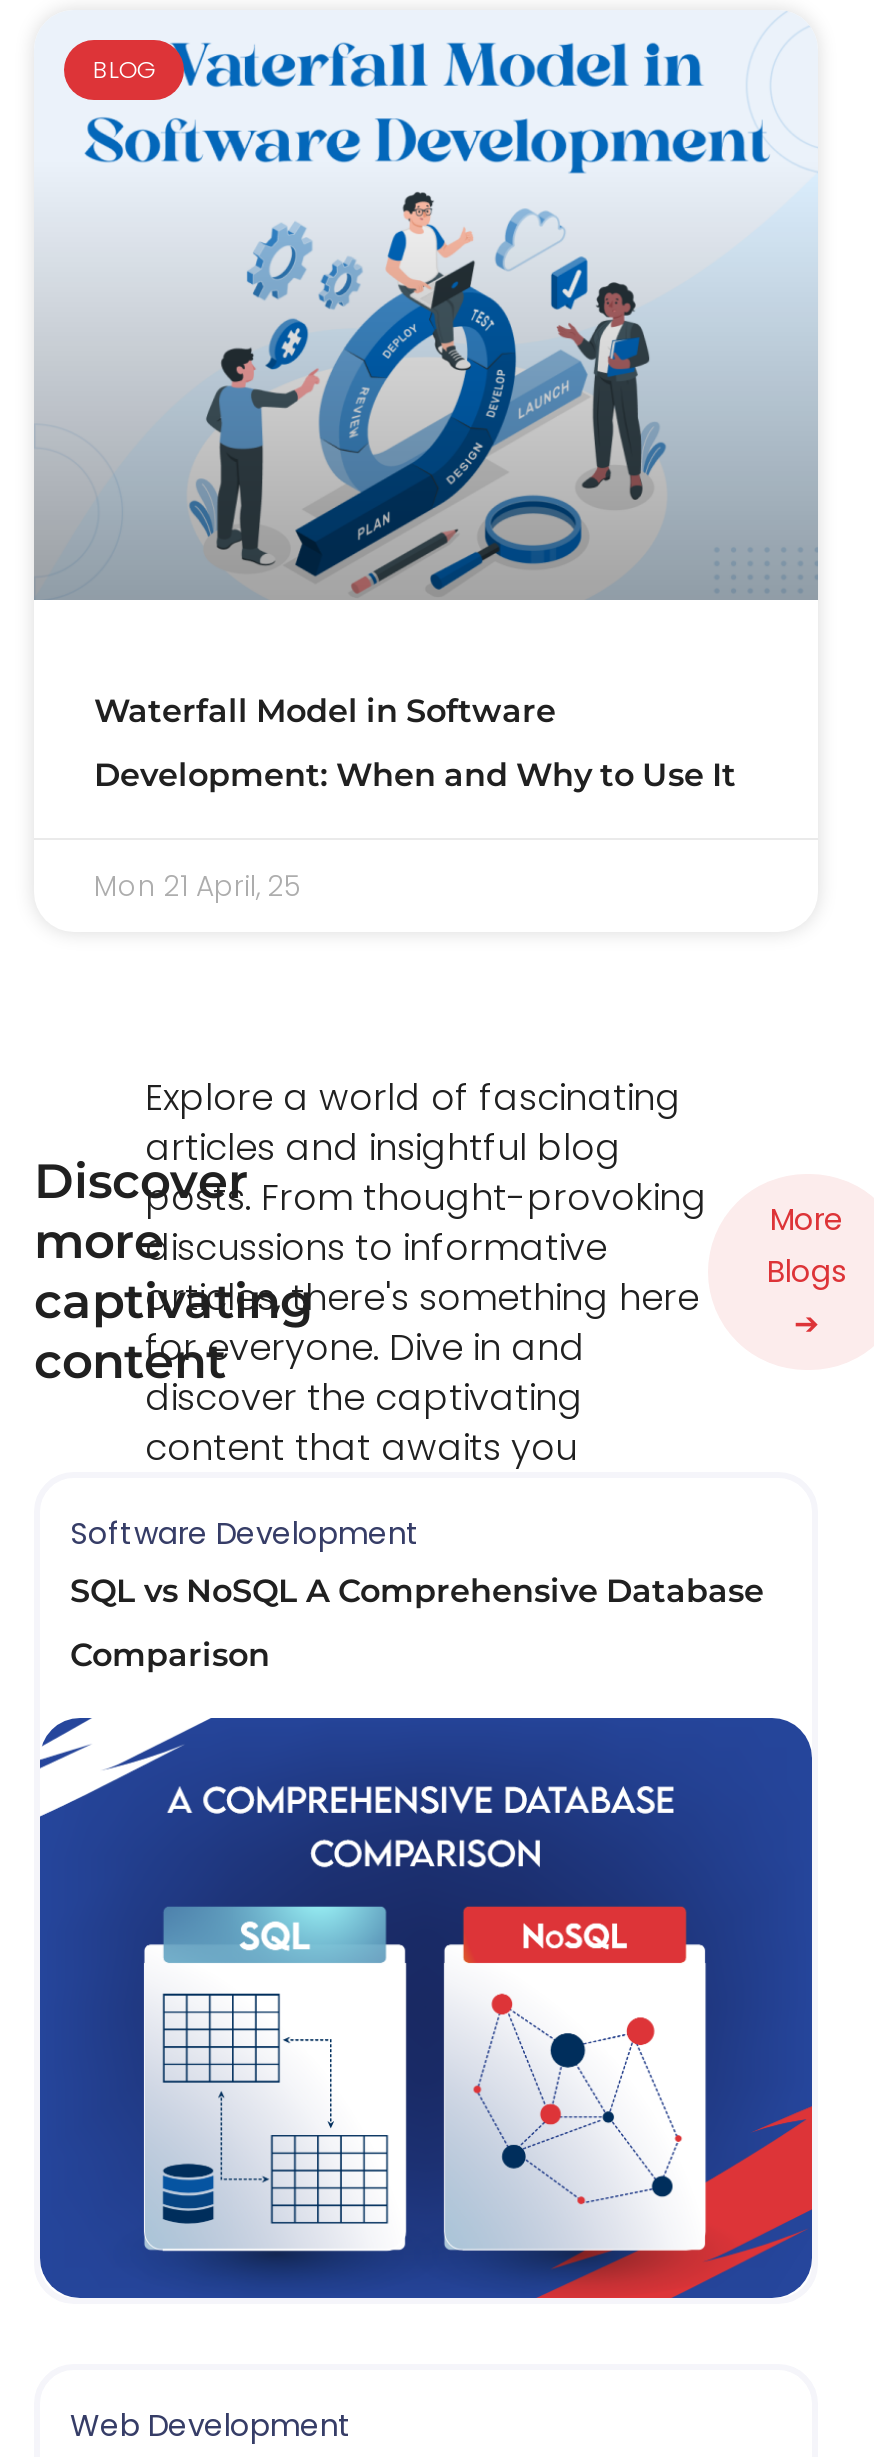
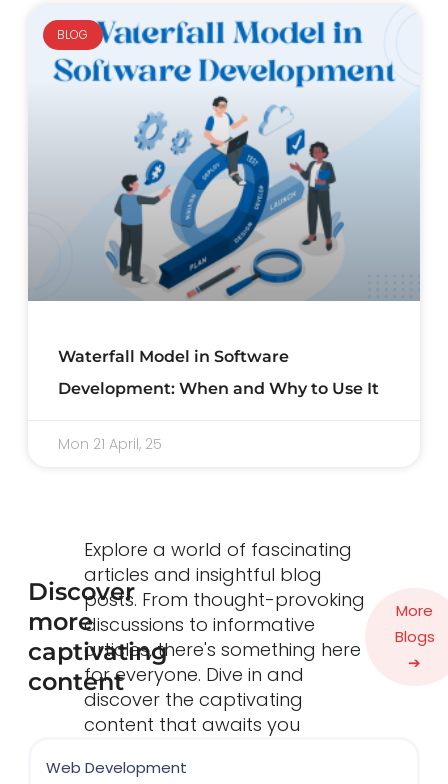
[70,1512,764,1674] Software Development | SQL vs NoSQL A Comprehensive Database | Comparison -> none
[38,1716,814,2302] [image] -> none

